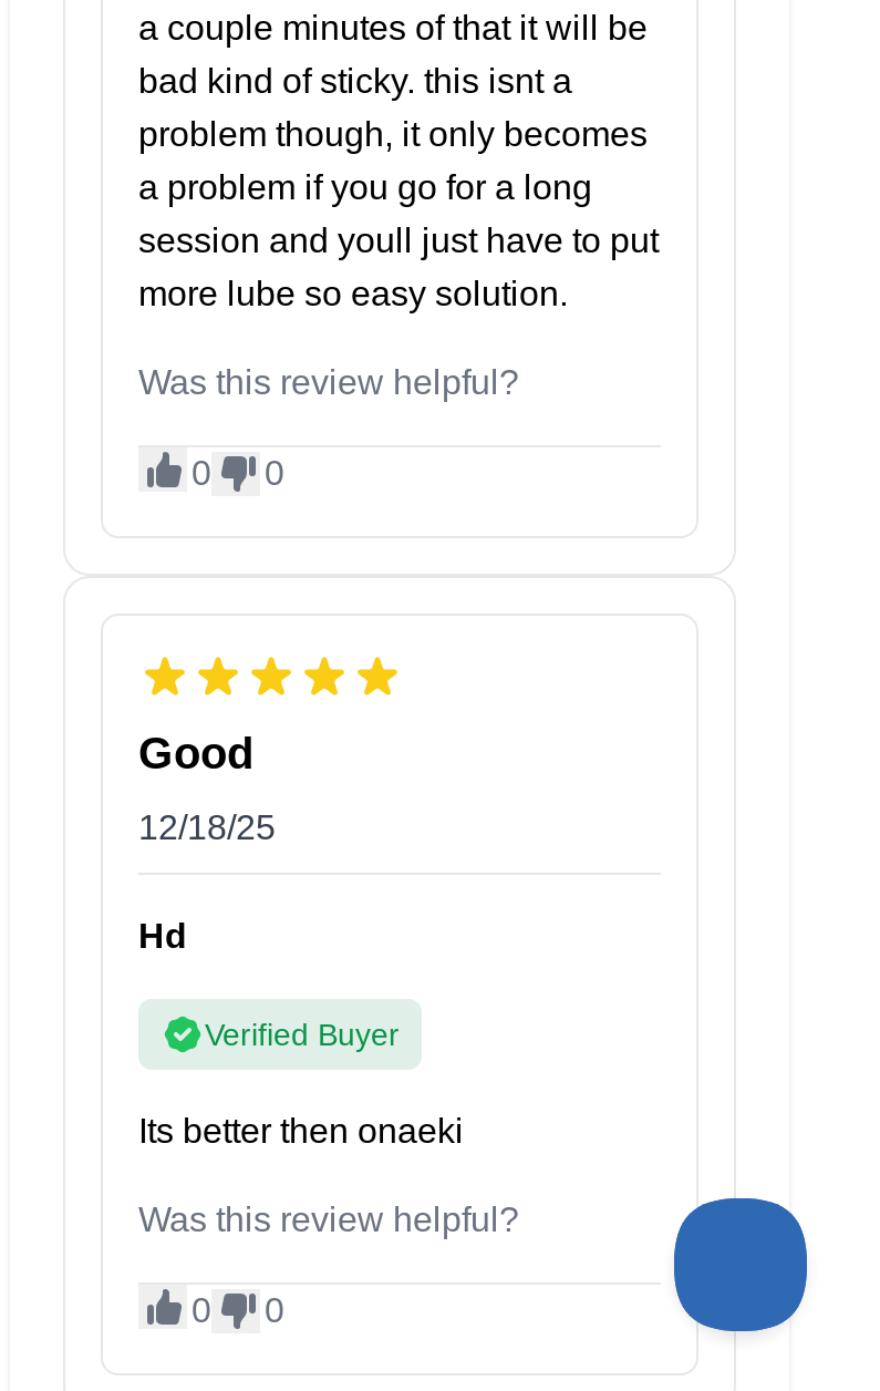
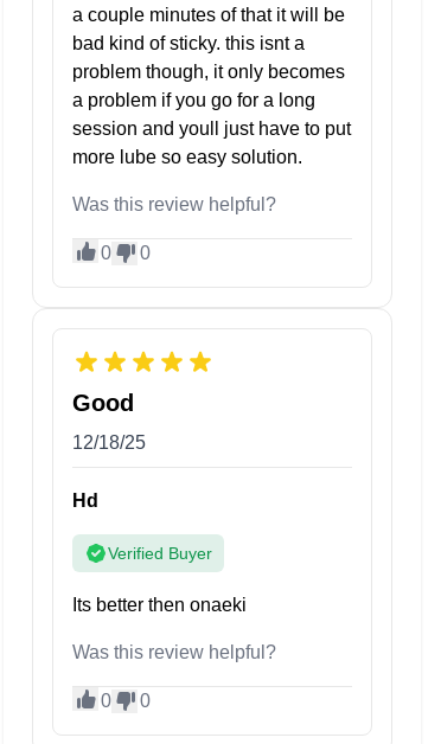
[672,1196,809,1336] [image] -> none

